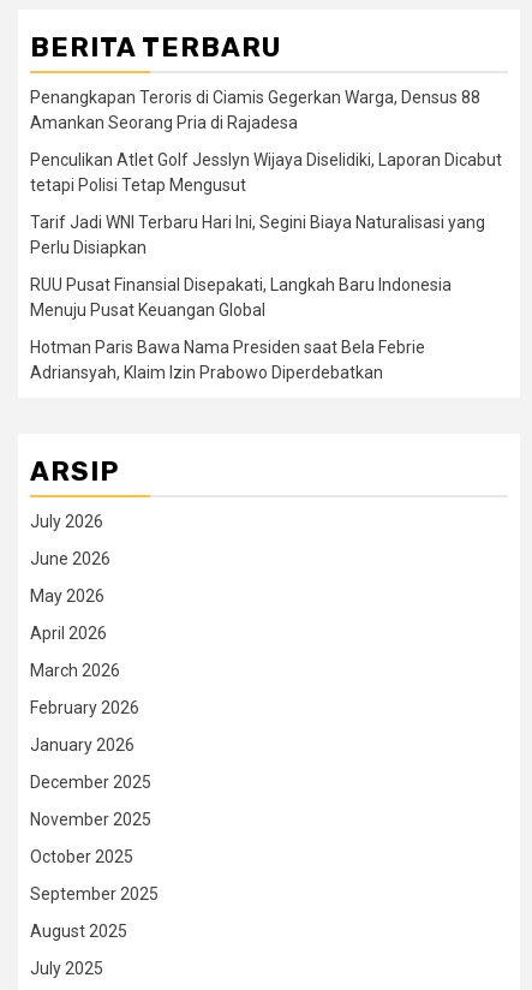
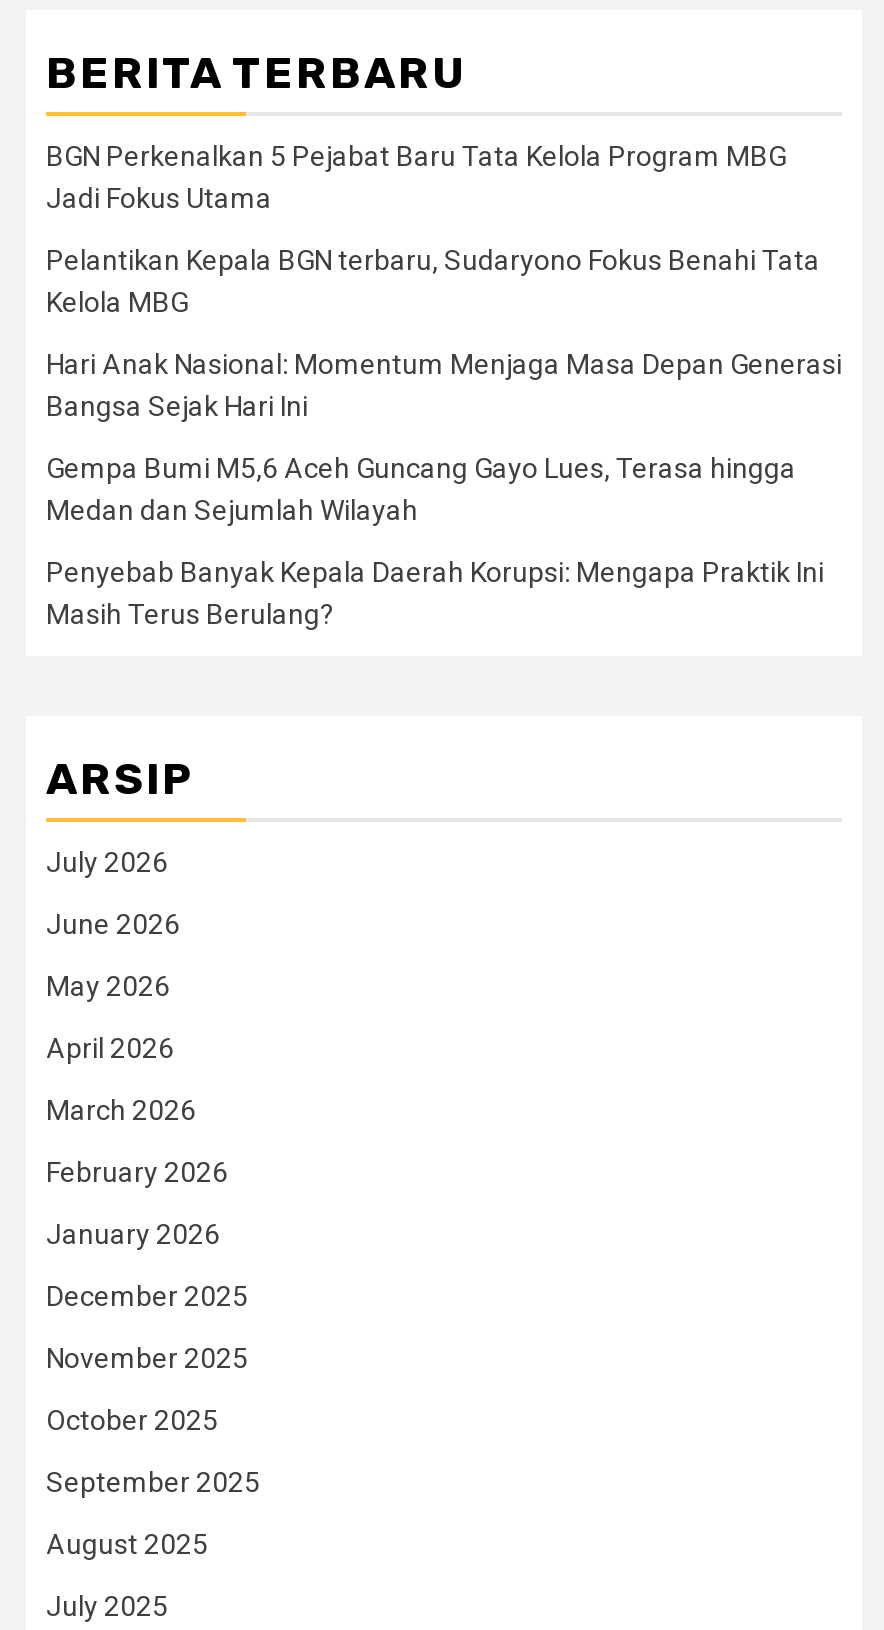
[30,87,480,132] Penangkapan Teroris di Ciamis Gegerkan Warga, Densus 88 | Amankan Seorang Pria di Rajadesa -> [46,140,786,214] BGN Perkenalkan 5 Pejabat Baru Tata Kelola Program MBG | Jadi Fokus Utama
[30,150,502,194] Penculikan Atlet Golf Jesslyn Wijaya Diselidiki, Laporan Dicabut | tetapi Polisi Tetap Mengusut -> [46,244,820,318] Pelantikan Kepala BGN terbaru, Sudaryono Fokus Benahi Tata | Kelola MBG
[30,212,485,257] Tarif Jadi WNI Terbaru Hari Ini, Segini Biaya Naturalisasi yang | Perlu Disiapkan -> [46,348,842,422] Hari Anak Nasional: Momentum Menjaga Masa Depan Generasi | Bangsa Sejak Hari Ini
[30,275,452,319] RUU Pusat Finansial Disepakati, Langkah Baru Indonesia | Menuju Pusat Keuangan Global -> [46,452,796,526] Gempa Bumi M5,6 Aceh Guncang Gayo Lues, Terasa hingga | Medan dan Sejumlah Wilayah
[30,337,425,382] Hotman Paris Bawa Nama Presiden saat Bela Febrie | Adriansyah, Klaim Izin Prabowo Diperdebatkan -> [46,556,824,630] Penyebab Banyak Kepala Daerah Korupsi: Mengapa Praktik Ini | Masih Terus Berulang?

